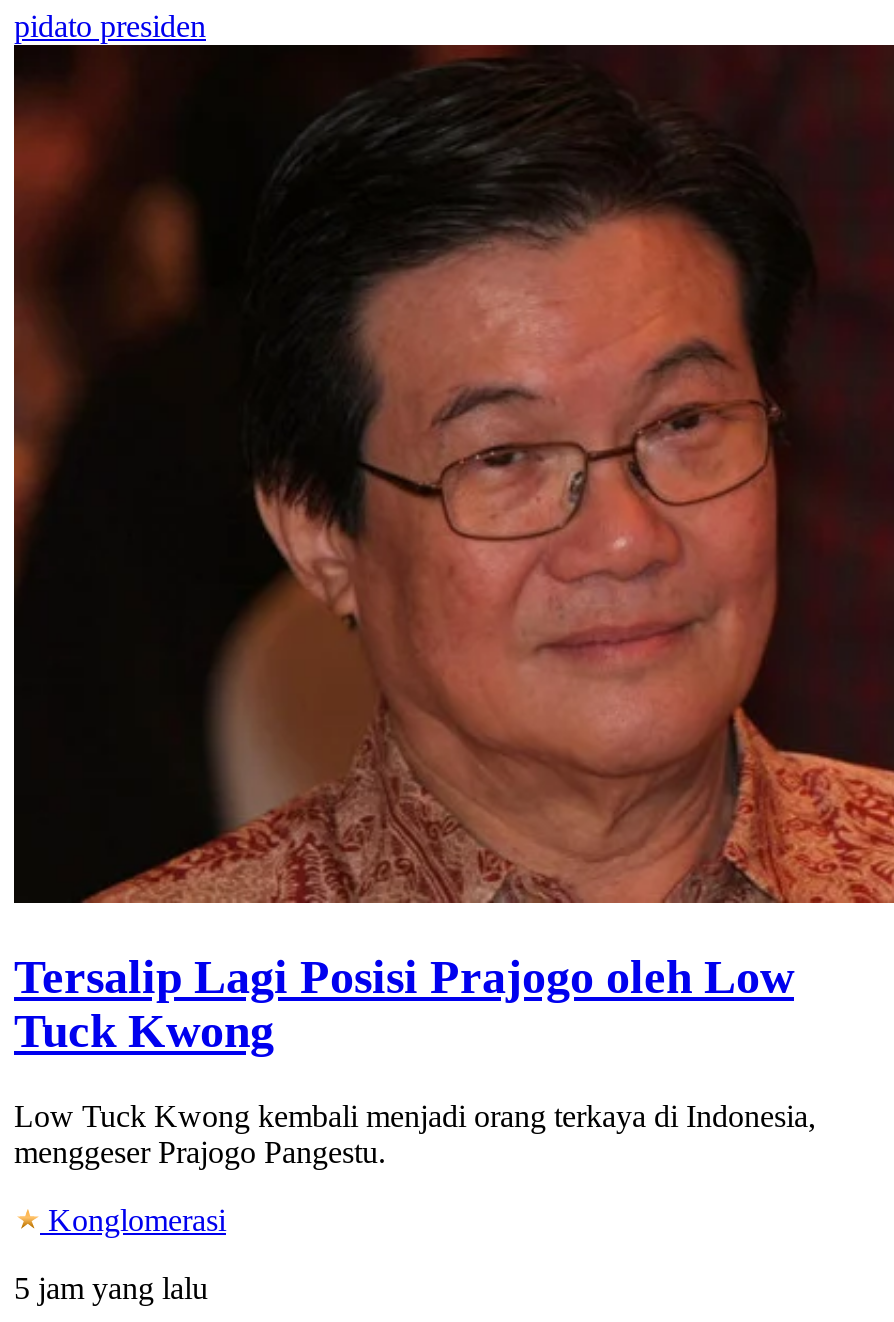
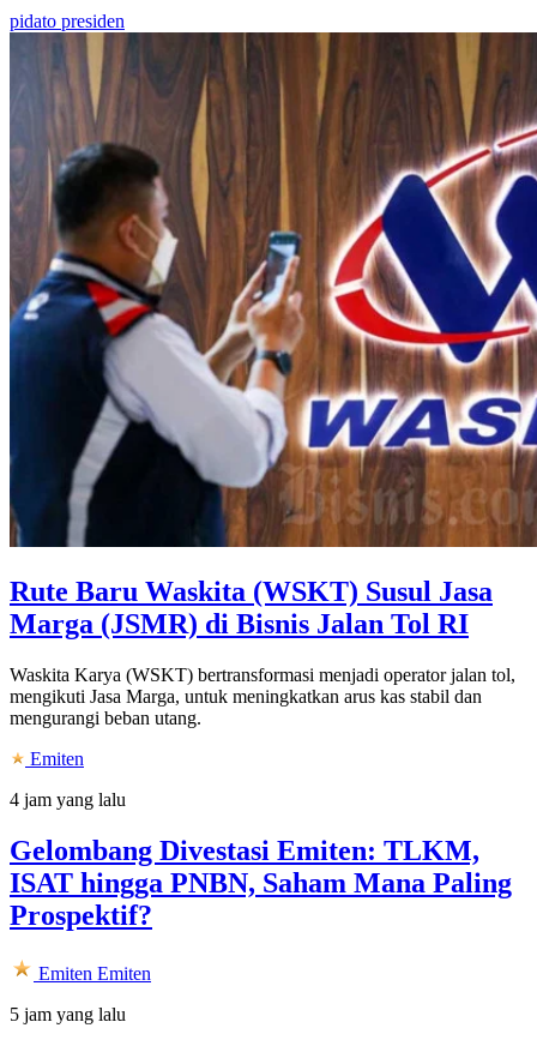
[12,43,888,1237] [image] | Tersalip Lagi Posisi Prajogo oleh Low | Tuck Kwong | Low Tuck Kwong kembali menjadi orang terkaya di Indonesia, | menggeser Prajogo Pangestu. | Konglomerasi -> [8,31,533,983] [image] | Rute Baru Waskita (WSKT) Susul Jasa | Marga (JSMR) di Bisnis Jalan Tol RI | Waskita Karya (WSKT) bertransformasi menjadi operator jalan tol, | mengikuti Jasa Marga, untuk meningkatkan arus kas stabil dan | mengurangi beban utang. | Emiten | 4 jam yang lalu | Gelombang Divestasi Emiten: TLKM, | ISAT hingga PNBN, Saham Mana Paling | Prospektif? | Emiten Emiten

